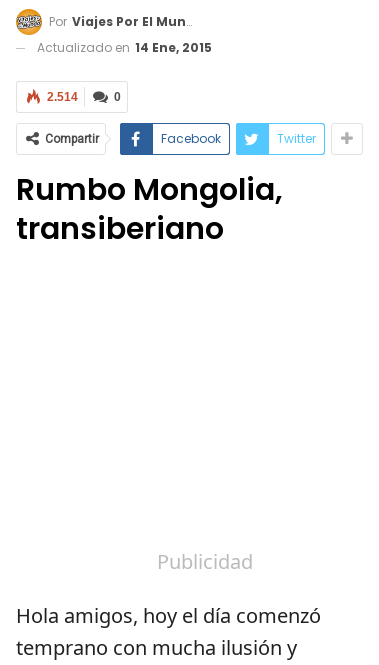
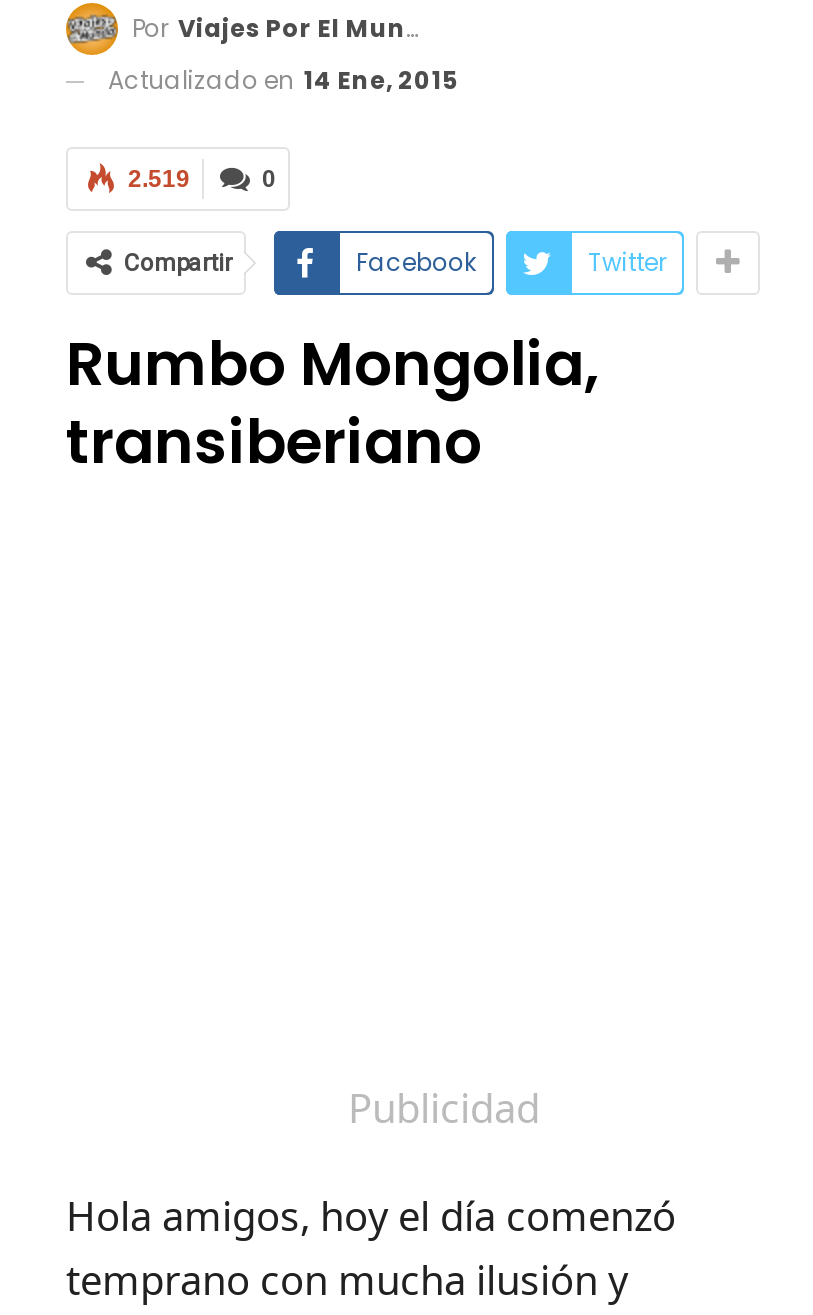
[47,90,78,104] 2.514 -> [128,165,190,193] 2.519

